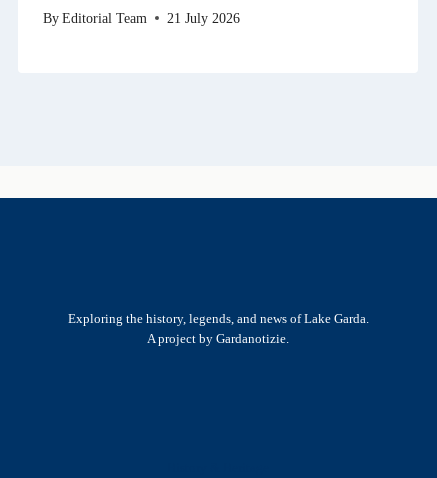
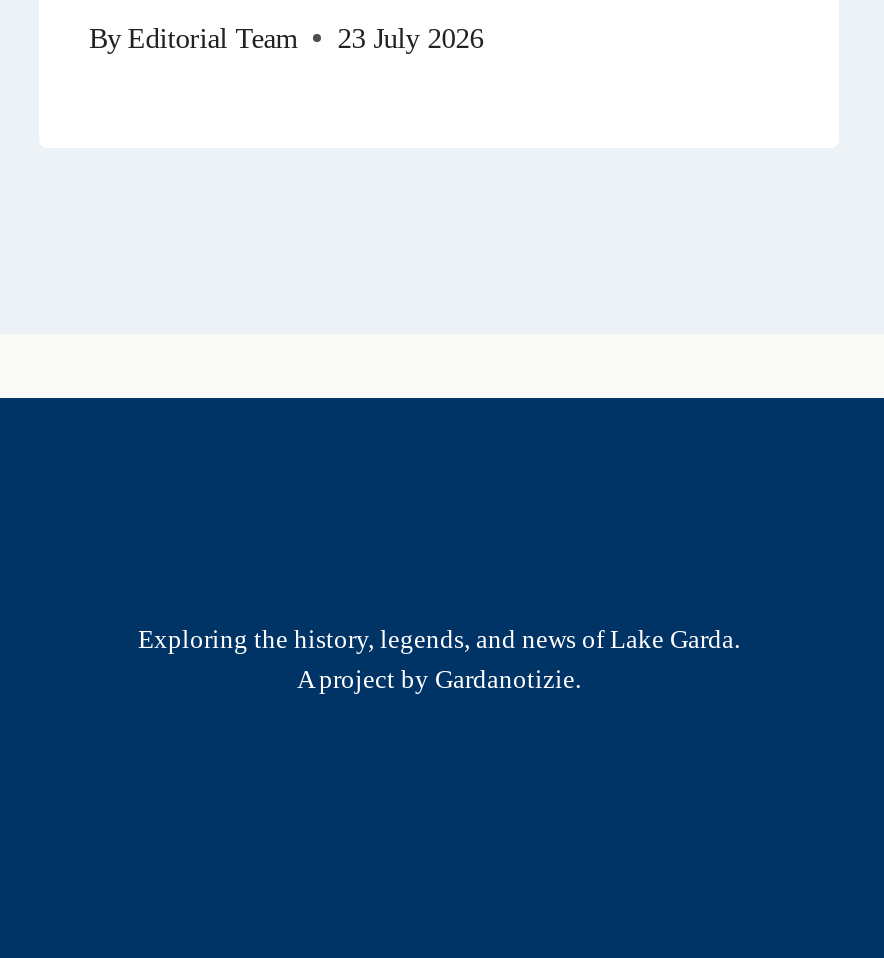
[43,10,240,26] By Editorial Team 21 July 2026 -> [89,21,483,53] By Editorial Team 23 July 2026

